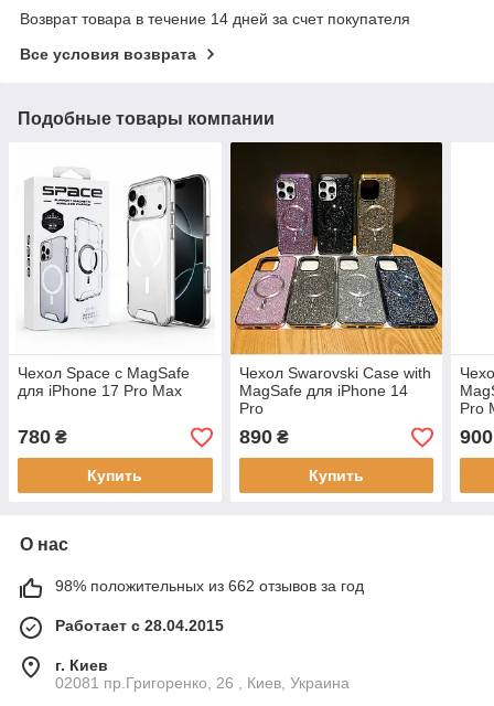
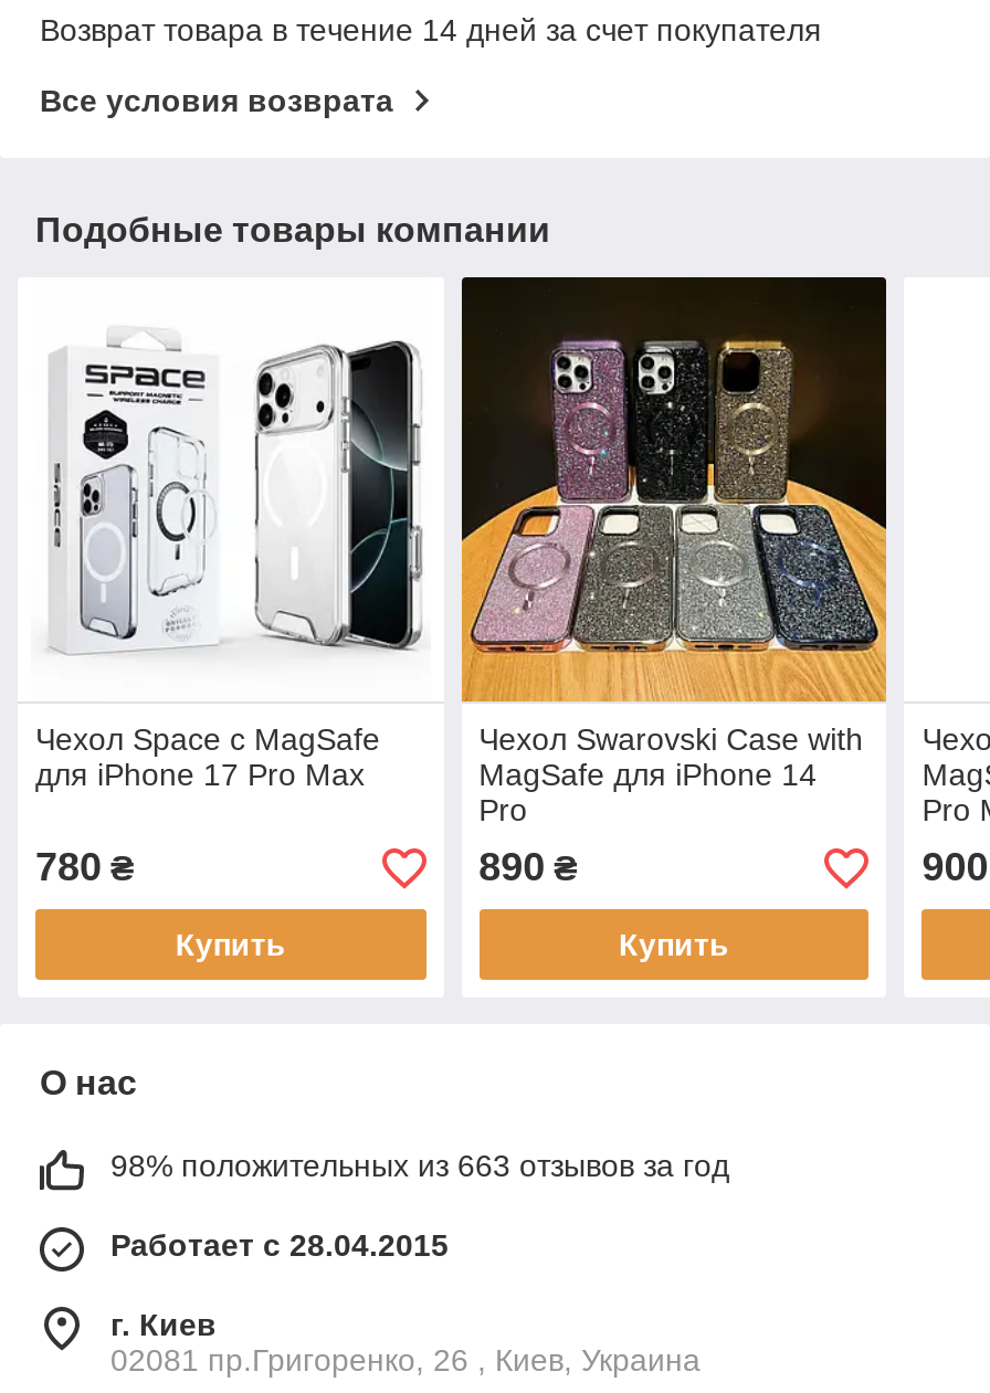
[55,577,364,595] 98% положительных из 662 отзывов за год -> [110,1149,729,1184] 98% положительных из 663 отзывов за год

